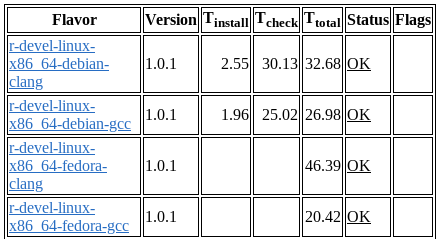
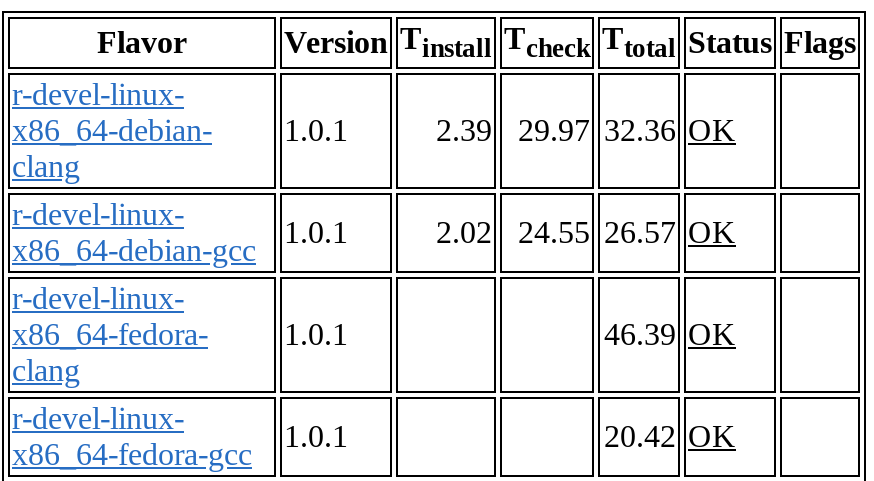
[221,55,249,72] 2.55 -> [436,114,492,148] 2.39
[262,55,371,72] 30.13 32.68 OK -> [518,114,736,148] 29.97 32.36 OK
[221,106,249,123] 1.96 -> [436,216,492,250] 2.02
[262,106,371,123] 25.02 26.98 OK -> [518,216,736,250] 24.55 26.57 OK

